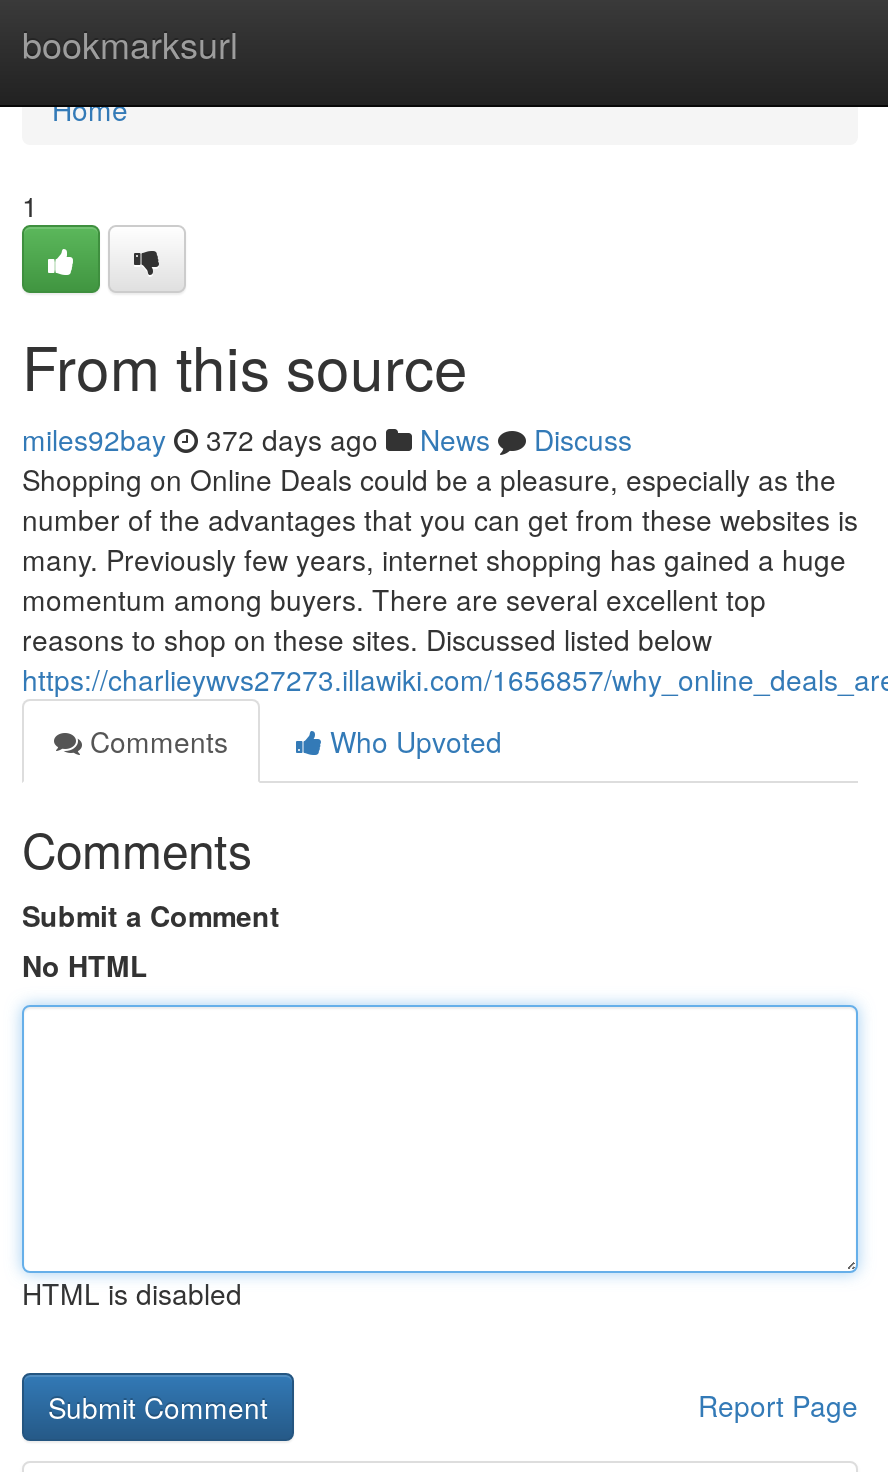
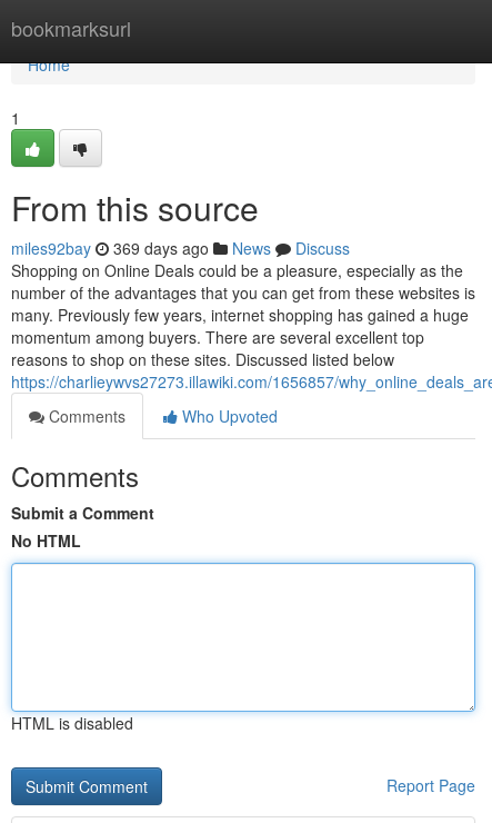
[22,419,632,459] miles92bay 372 days ago News Discuss -> [11,237,350,259] miles92bay 369 days ago News Discuss

